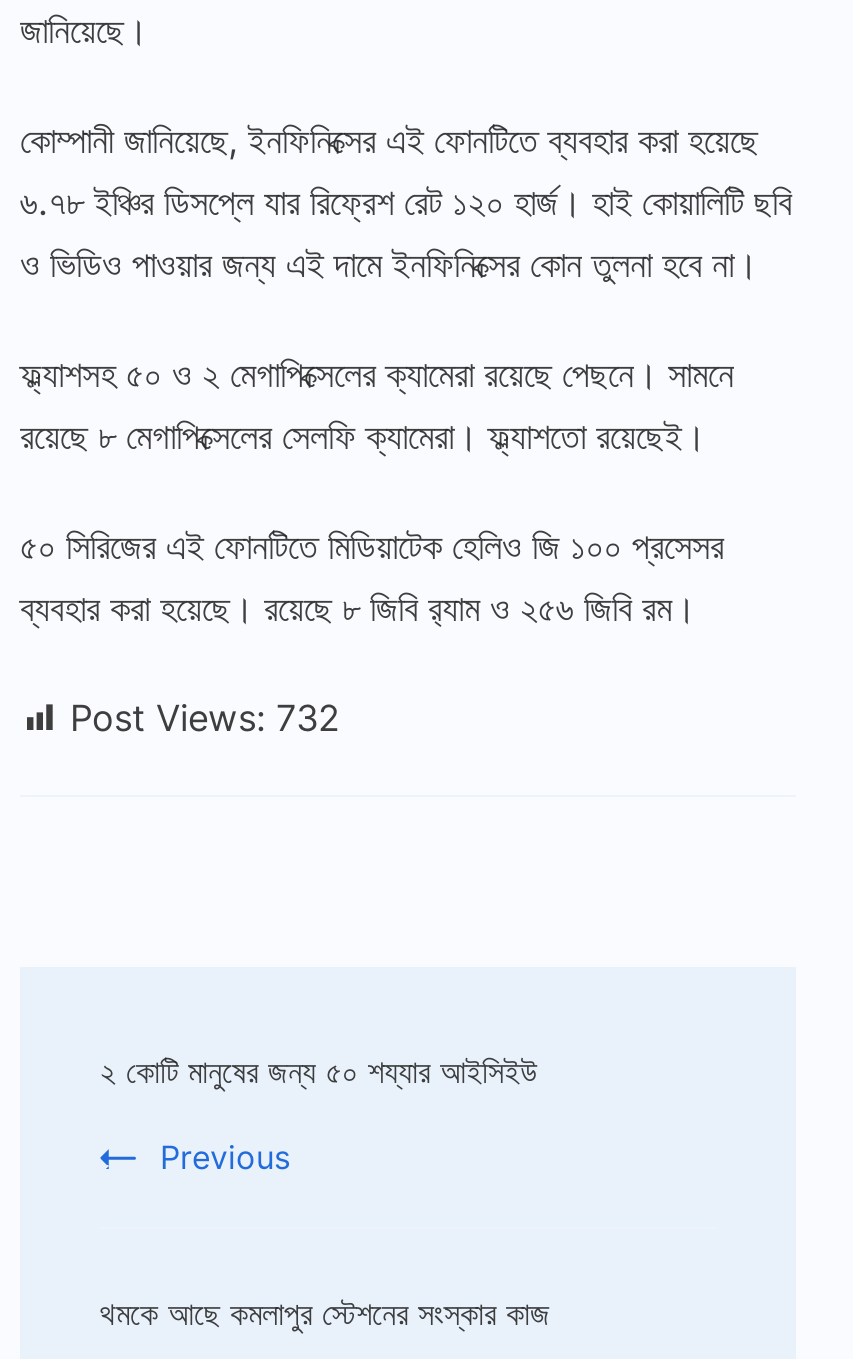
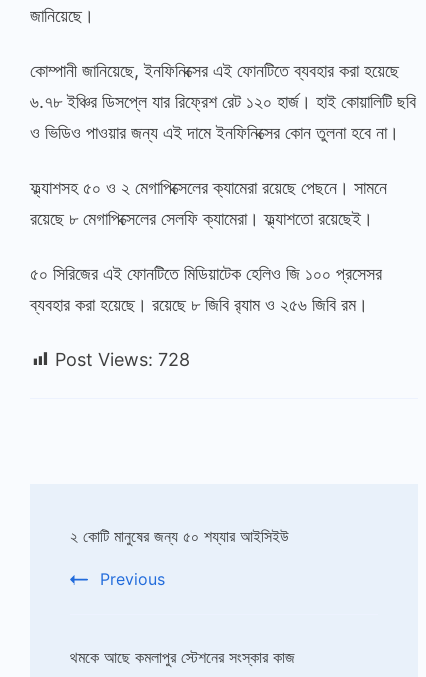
[70,697,340,739] Post Views: 732 -> [55,349,190,370] Post Views: 728

